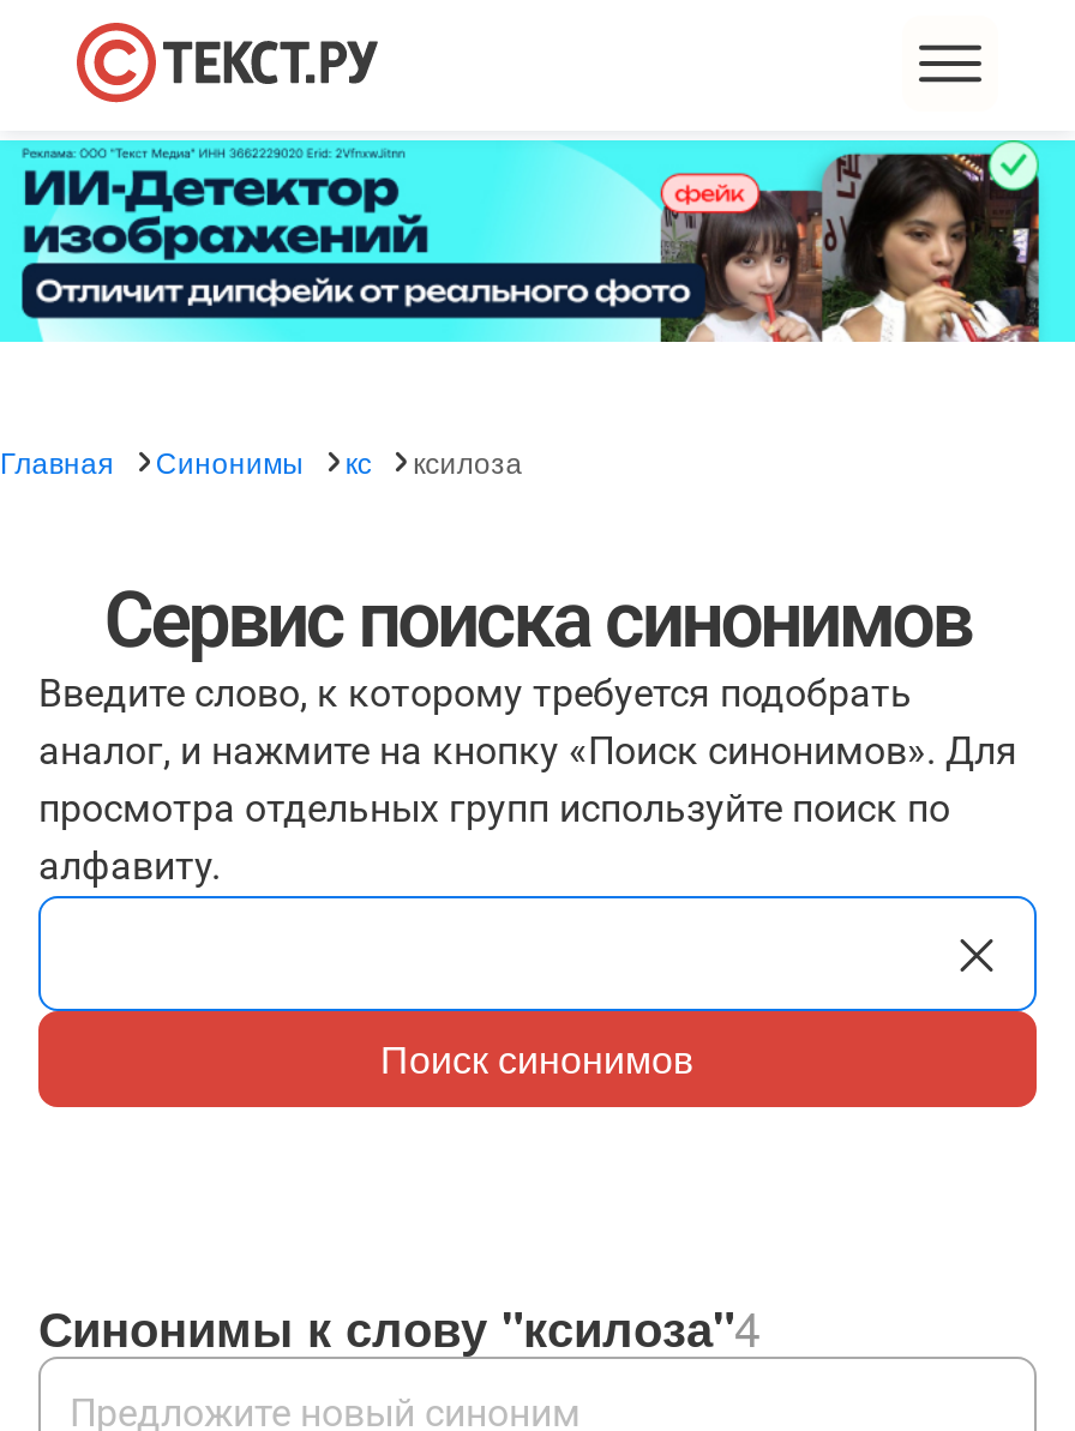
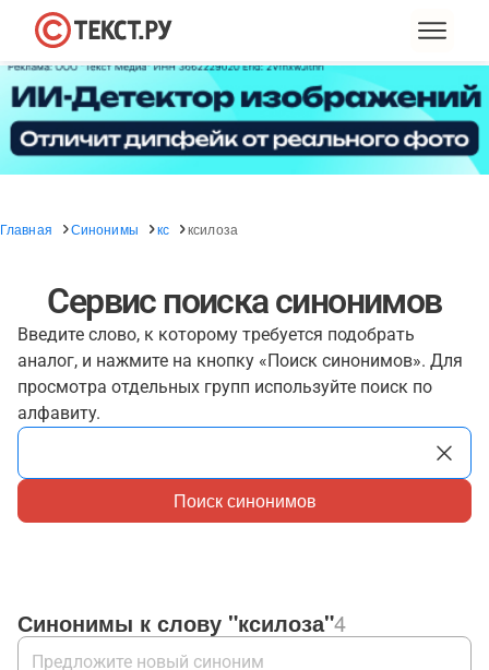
[7,140,1053,344] [image] -> [3,64,482,176] [image]

